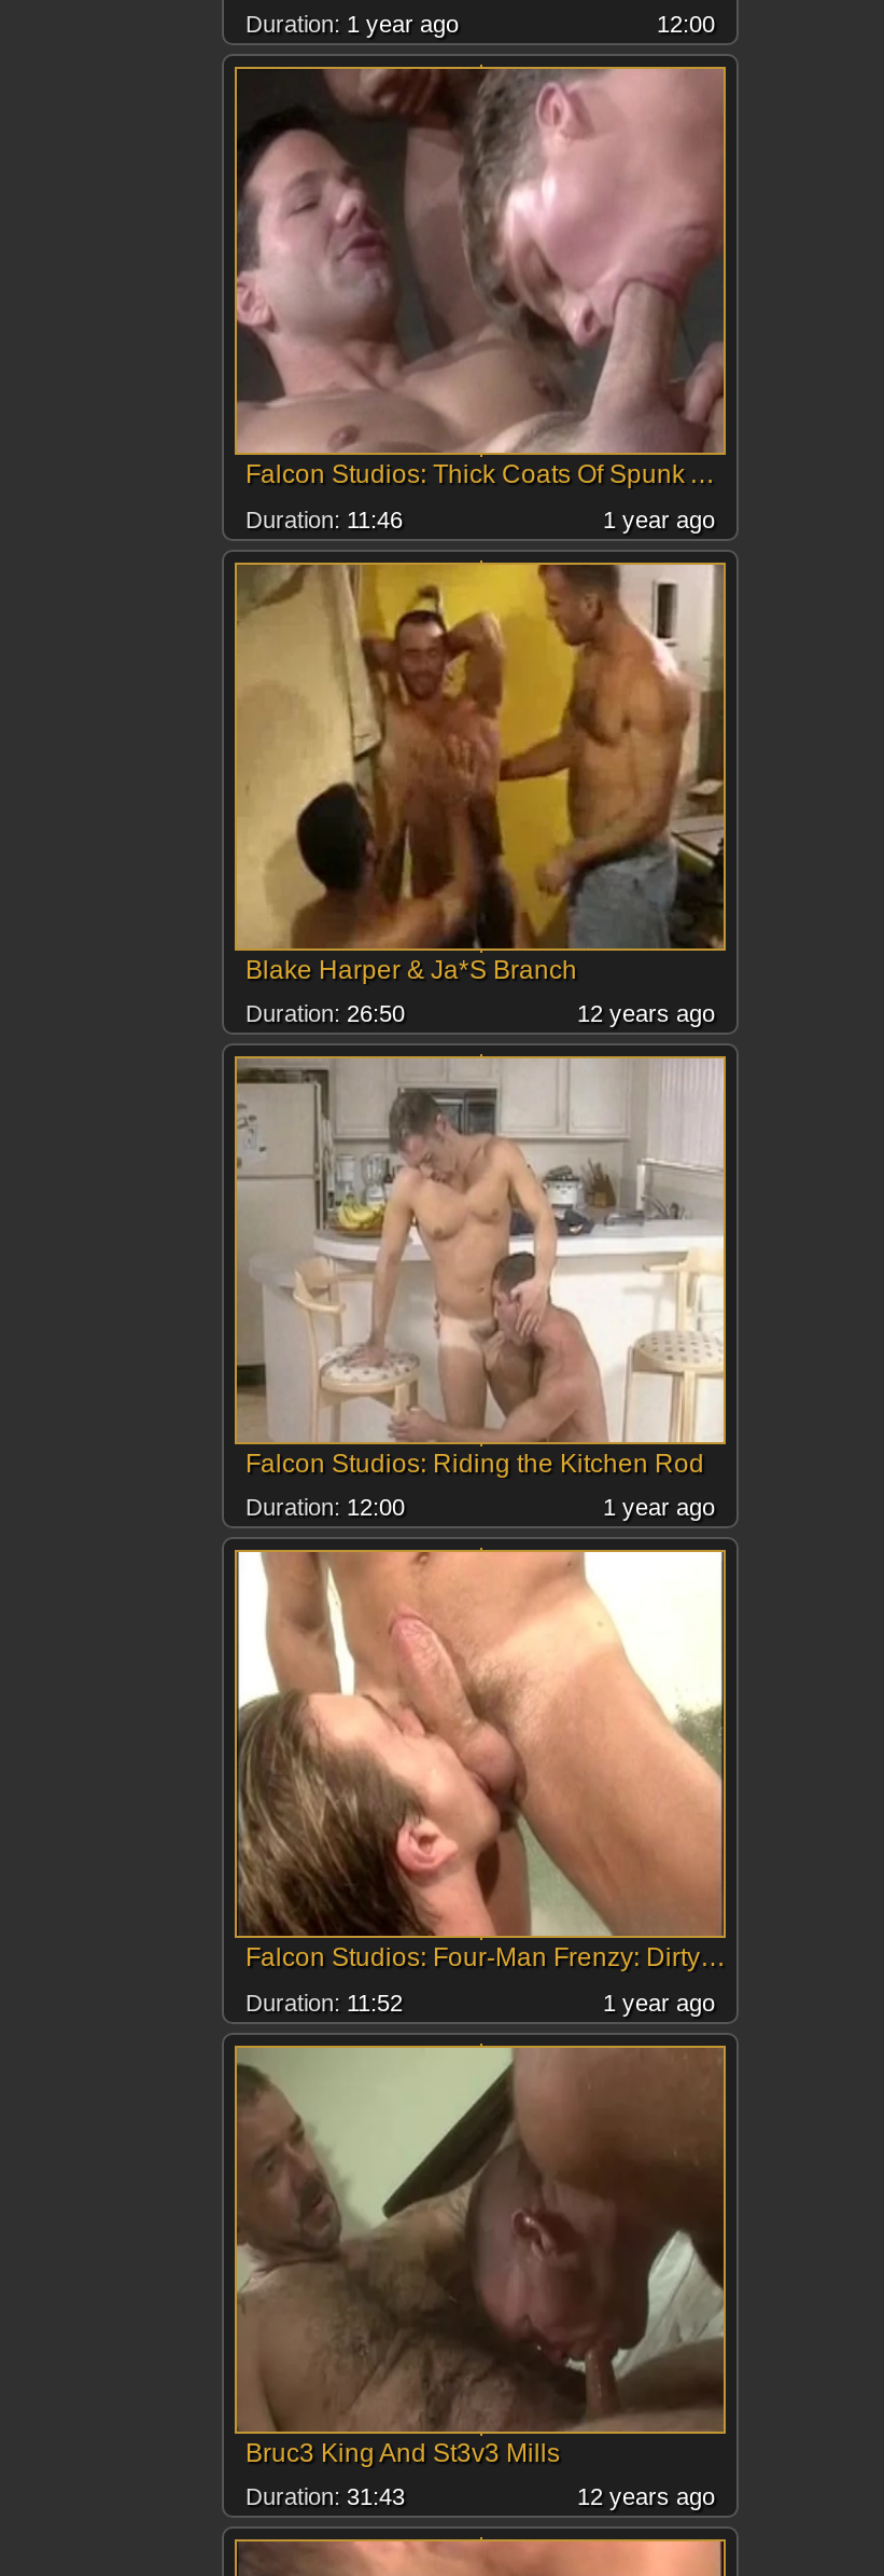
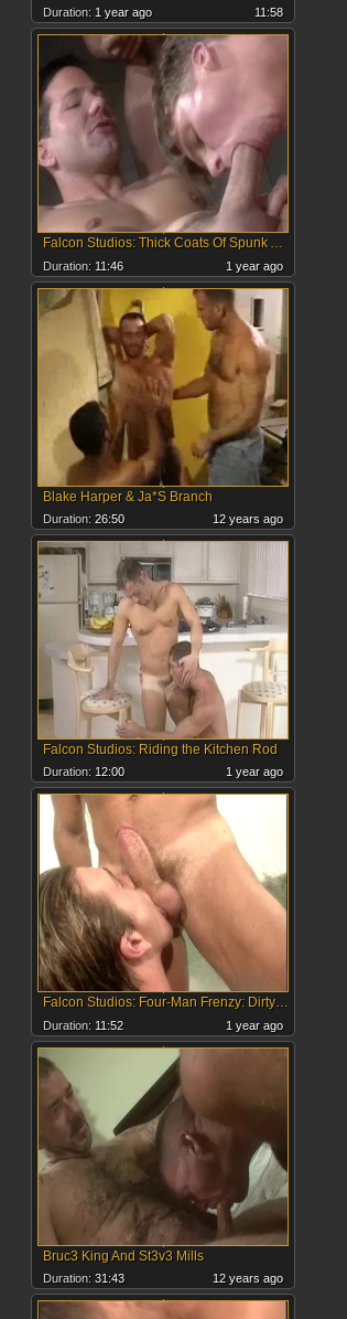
[657,11,715,37] 12:00 -> [254,6,283,19] 11:58

